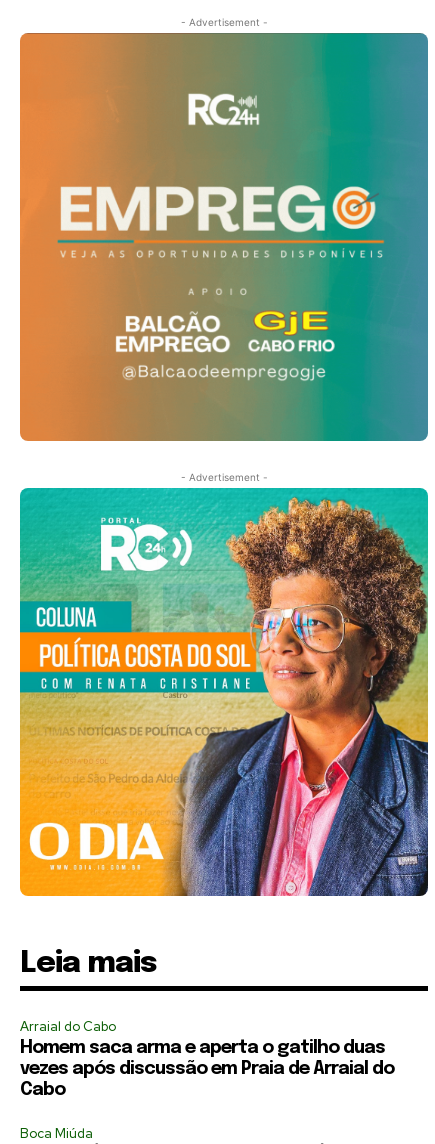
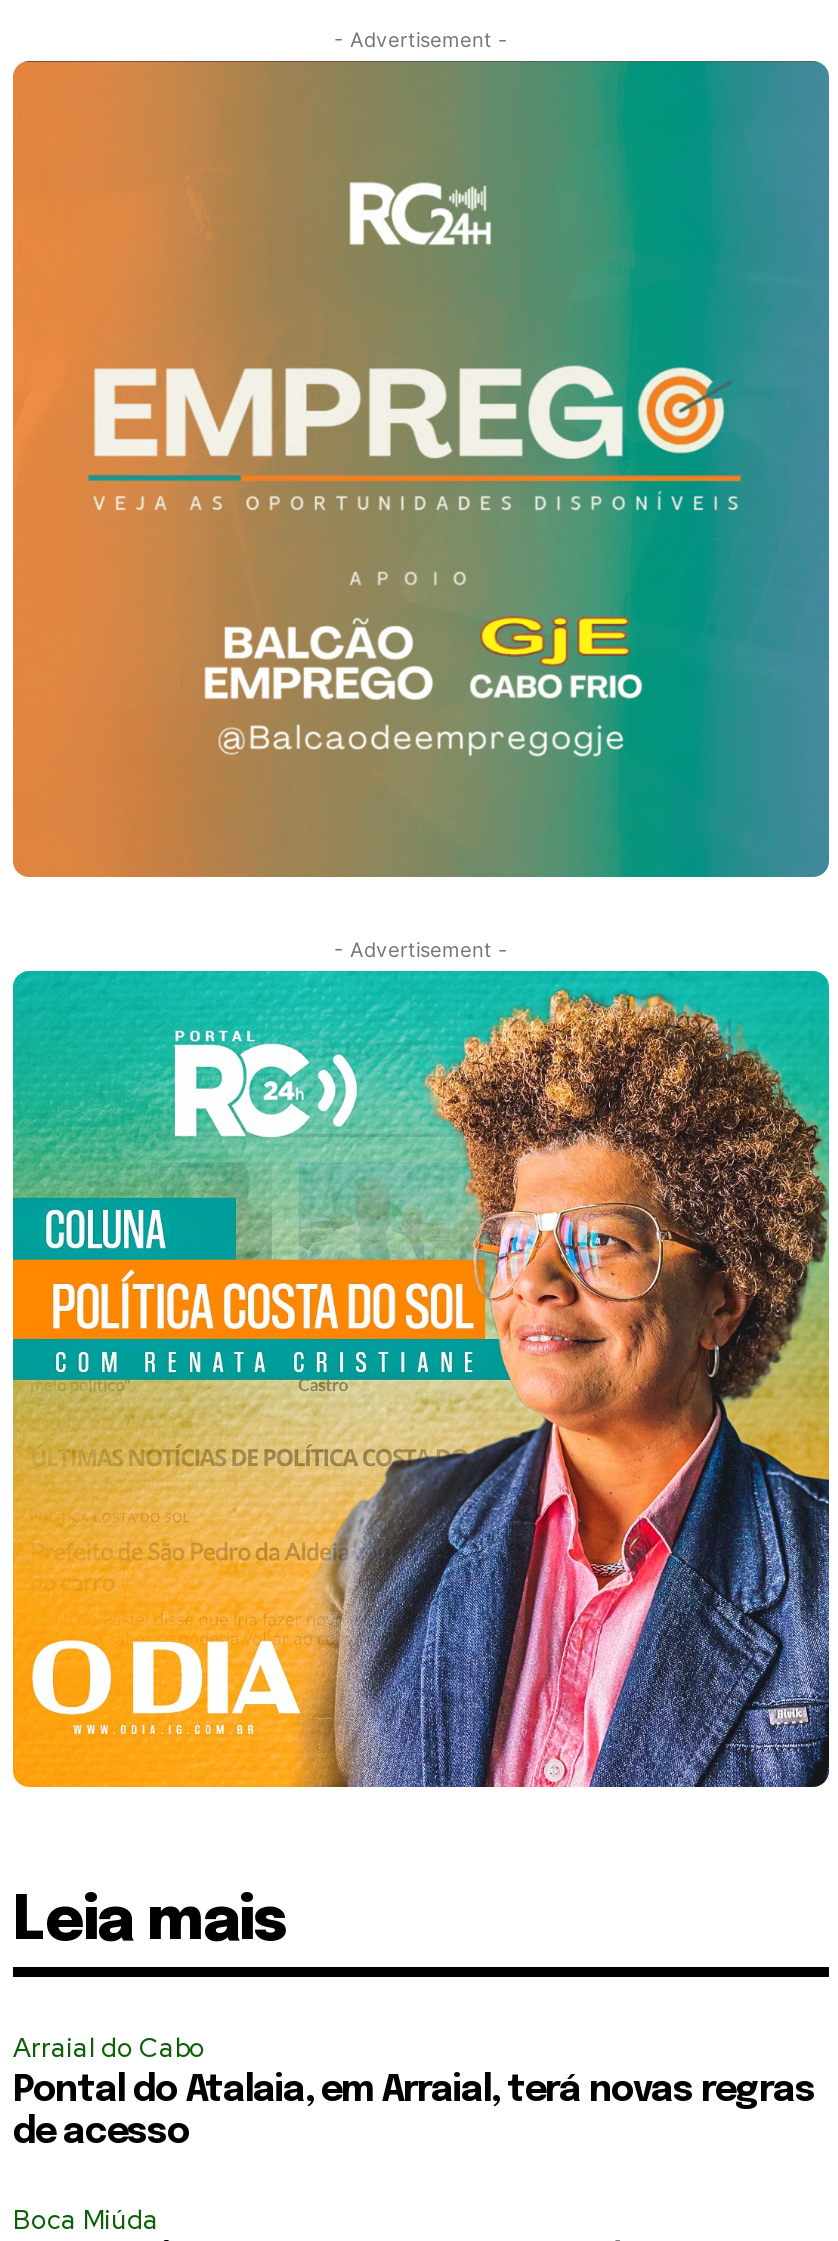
[20,1039,394,1099] Homem saca arma e aperta o gatilho duas | vezes após discussão em Praia de Arraial do | Cabo -> [13,2073,815,2151] Pontal do Atalaia, em Arraial, terá novas regras | de acesso

